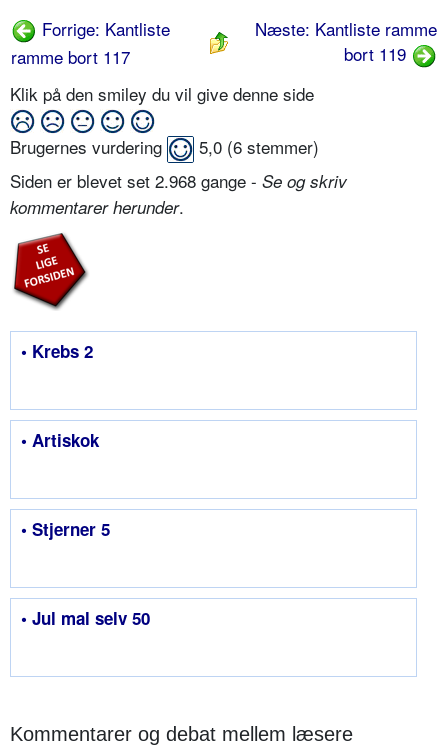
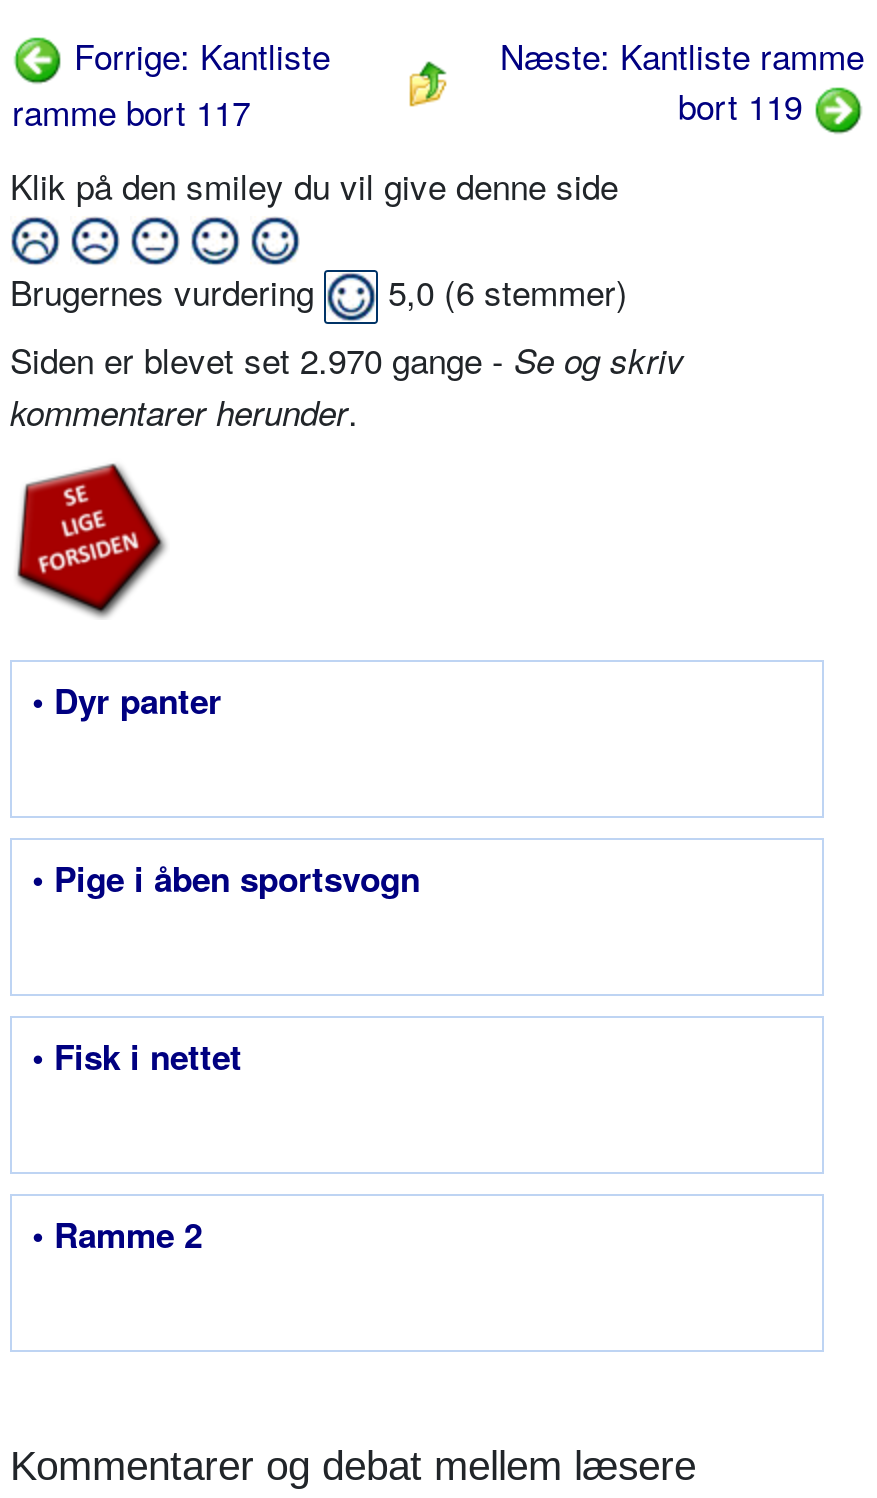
[10,168,347,193] Siden er blevet set 2.968 gange - Se og skriv -> [10,334,684,384] Siden er blevet set 2.970 gange - Se og skriv
[21,339,93,363] • Krebs 2 -> [32,676,222,724] • Dyr panter
[21,428,99,452] • Artiskok -> [32,854,420,902] • Pige i åben sportsvogn
[21,517,110,541] • Stjerner 5 -> [32,1032,242,1080] • Fisk i nettet
[21,606,150,630] • Jul mal selv 50 -> [32,1210,202,1258] • Ramme 2

